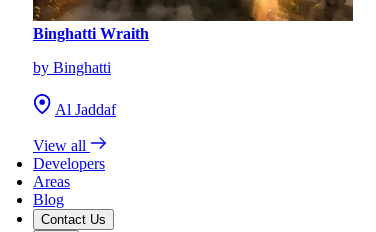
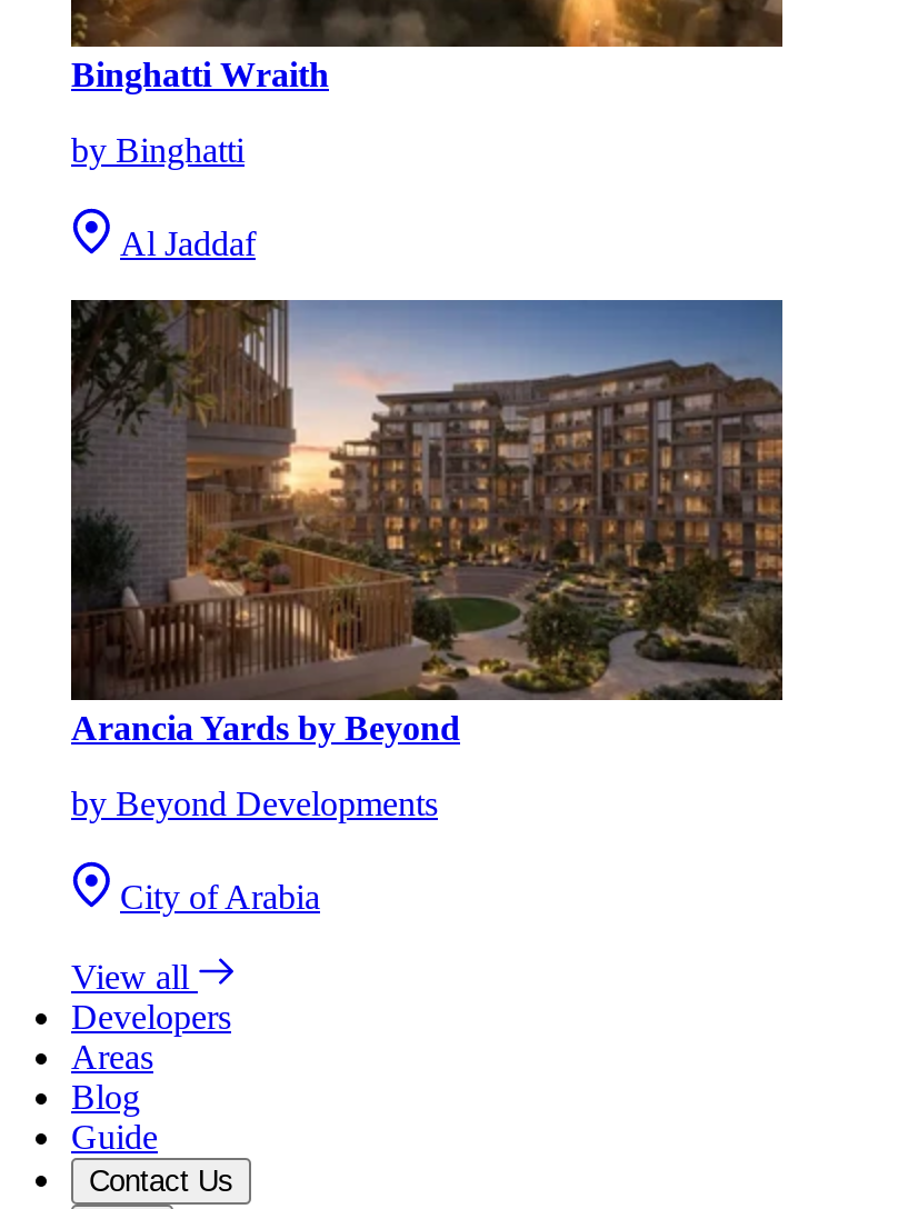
none -> [71,298,785,916] [image] | Arancia Yards by Beyond | by Beyond Developments | City of Arabia
none -> [71,1118,158,1156] Guide

